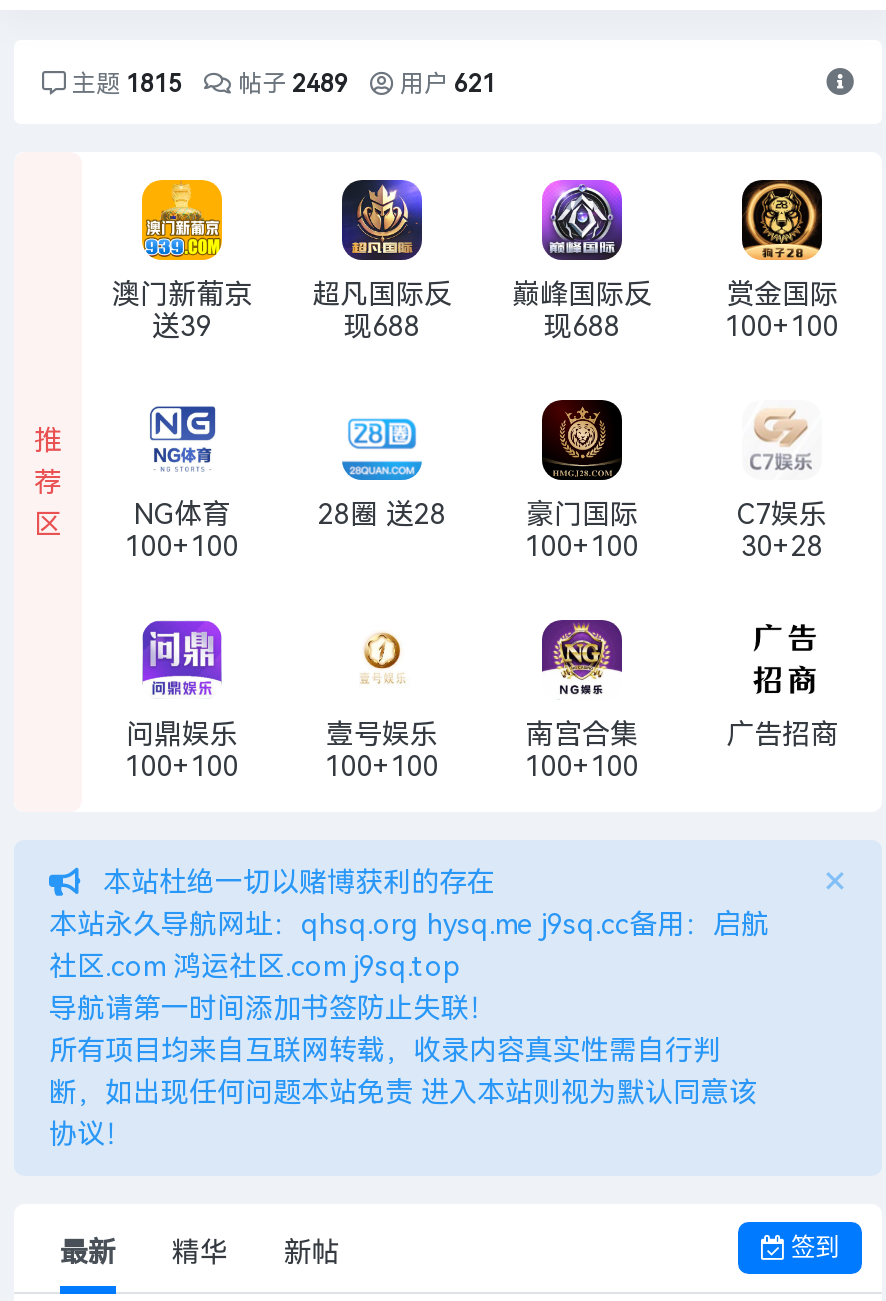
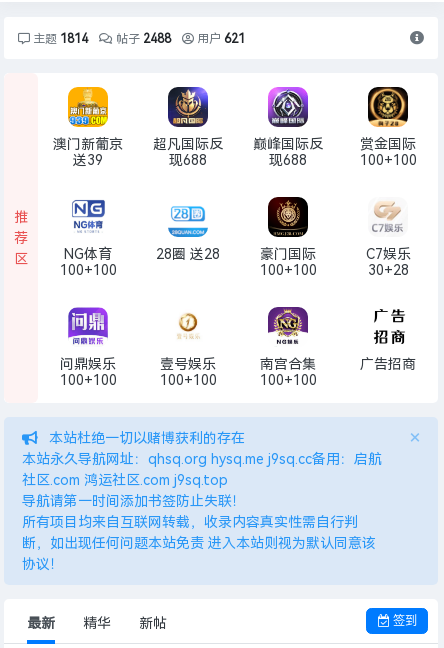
[72,69,182,97] 主题 1815 -> [33,31,88,45] 主题 1814
[238,69,348,97] 帖子 2489 -> [116,31,171,45] 帖子 2488

